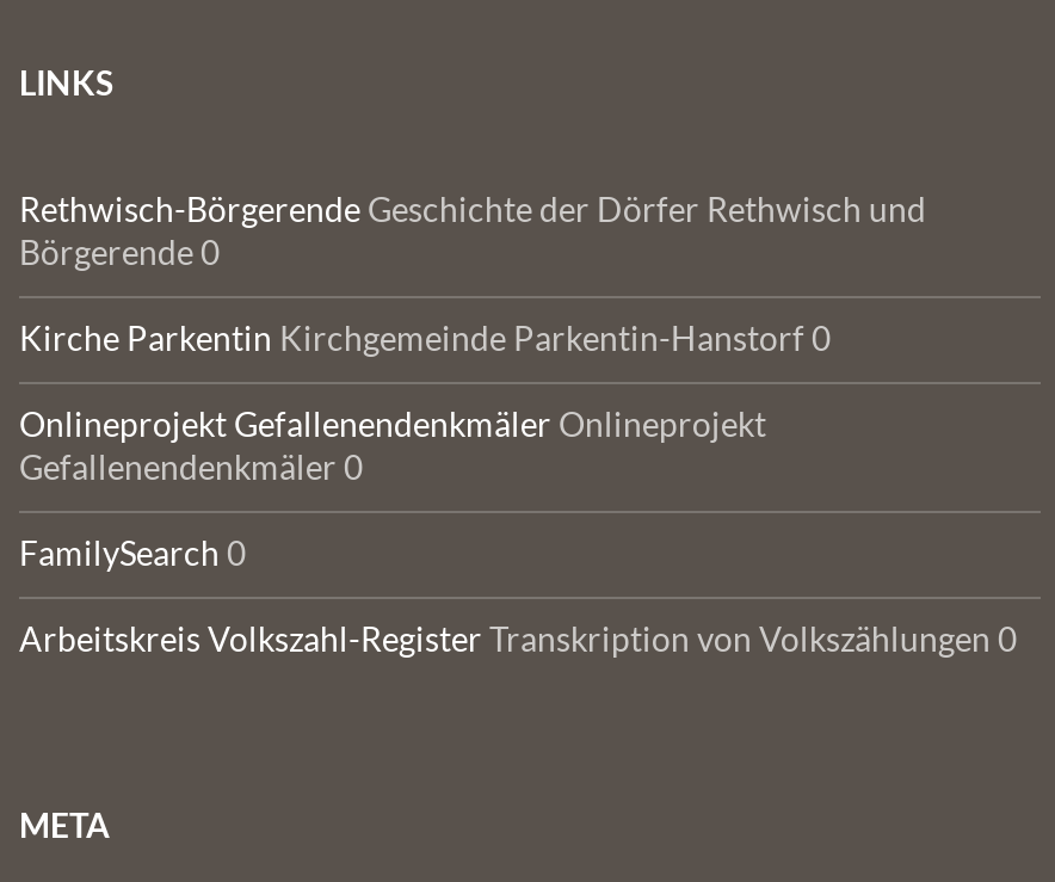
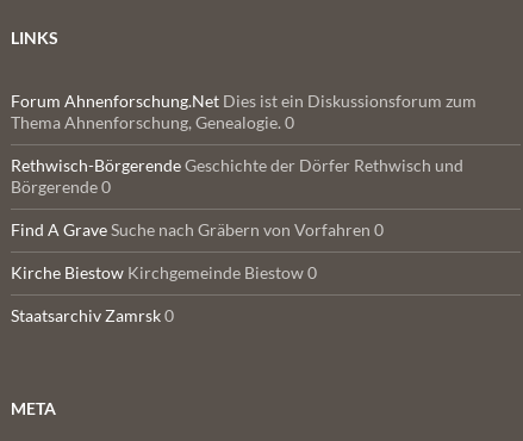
none -> [11,91,477,132] Forum Ahnenforschung.Net Dies ist ein Diskussionsforum zum | Thema Ahnenforschung, Genealogie. 0
moved [19,189,926,272] -> [11,155,463,197]: Rethwisch-Börgerende Geschichte der Dörfer Rethwisch und | Börgerende 0
[19,317,1017,659] Kirche Parkentin Kirchgemeinde Parkentin-Hanstorf 0 | Onlineprojekt Gefallenendenkmäler Onlineprojekt | Gefallenendenkmäler 0 | FamilySearch 0 | Arbeitskreis Volkszahl-Register Transkription von Volkszählungen 0 -> [11,219,384,325] Find A Grave Suche nach Gräbern von Vorfahren 0 | Kirche Biestow Kirchgemeinde Biestow 0 | Staatsarchiv Zamrsk 0

